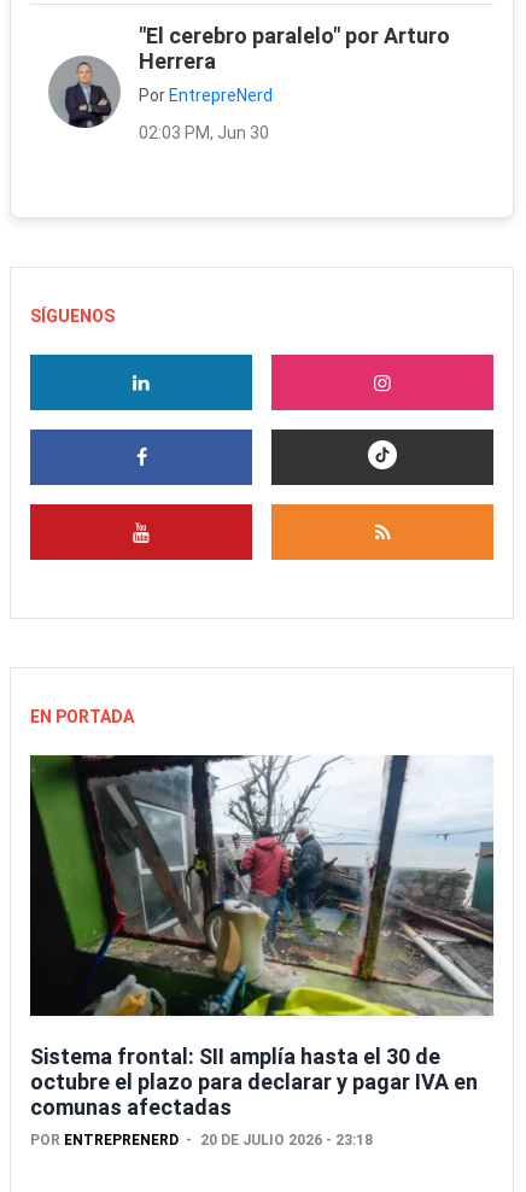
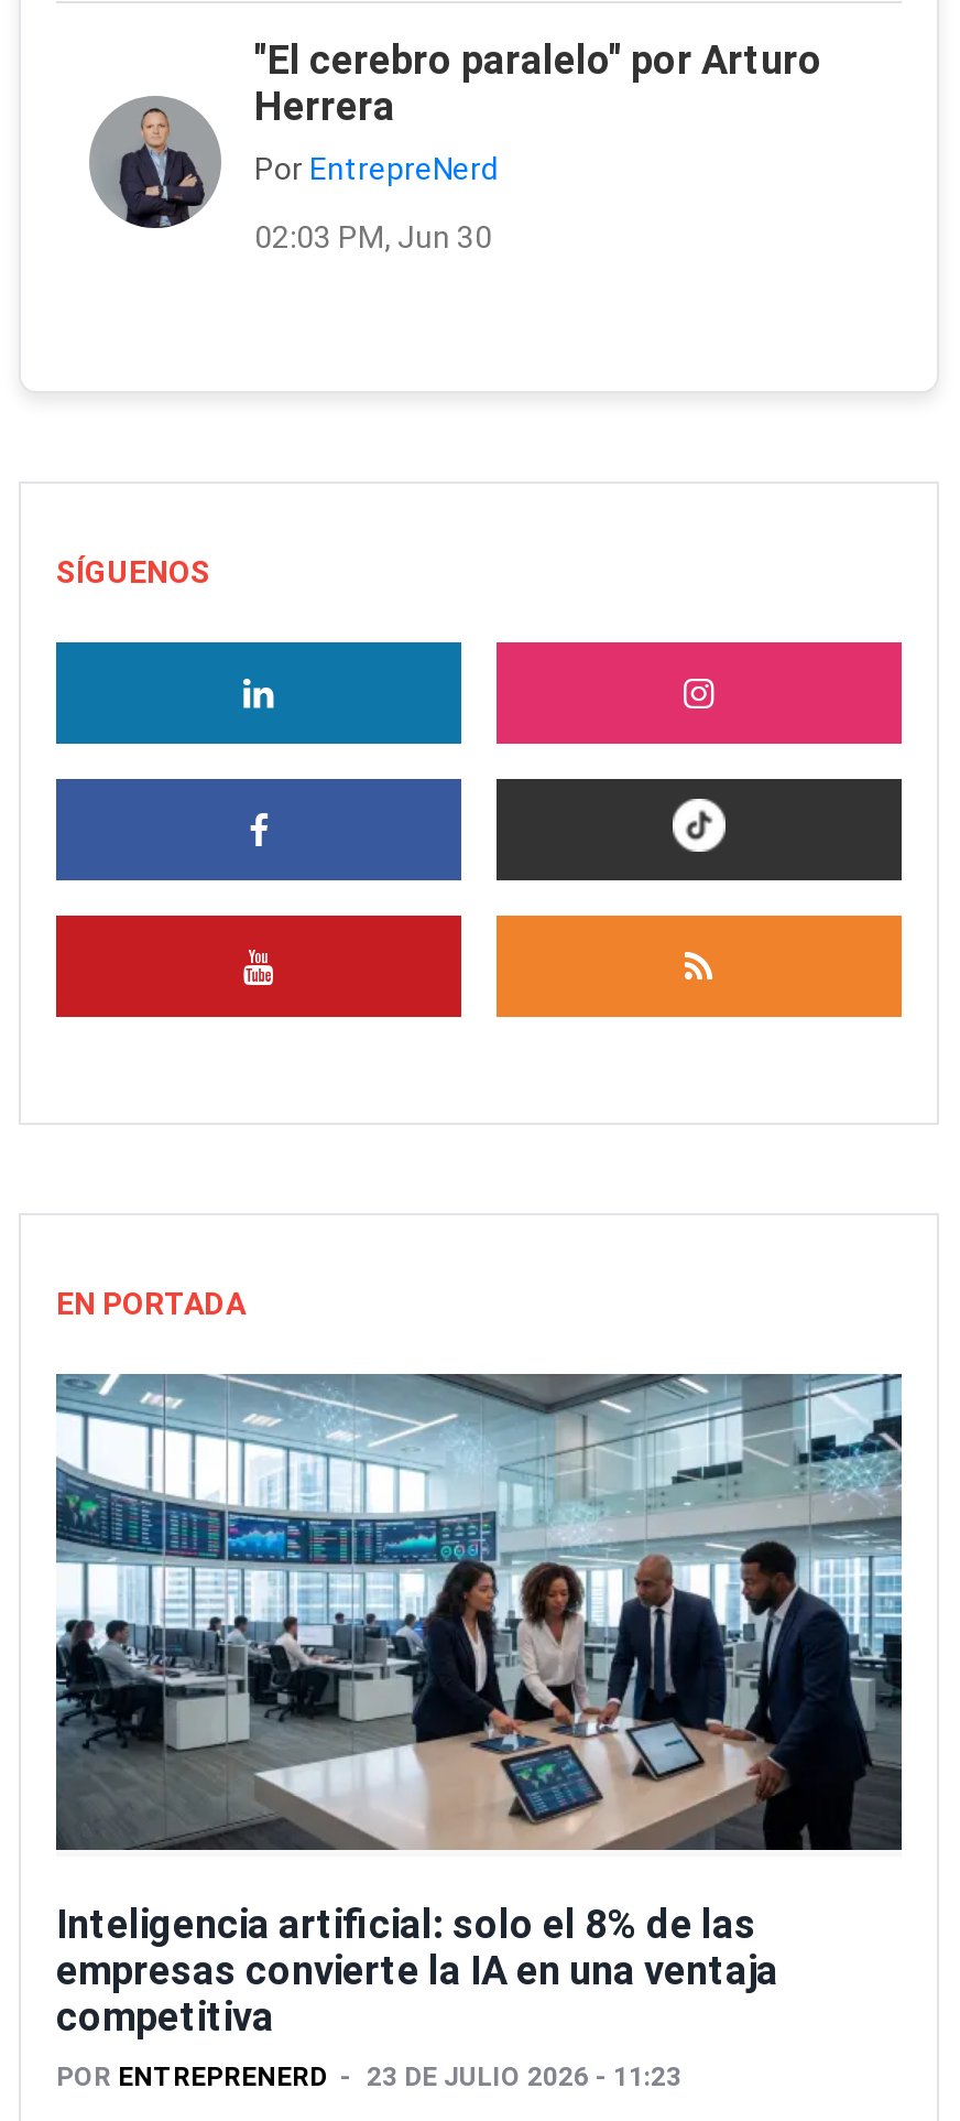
[29,754,495,1120] [image] | Sistema frontal: SII amplía hasta el 30 de | octubre el plazo para declarar y pagar IVA en | comunas afectadas -> [54,1372,904,2039] [image] | Inteligencia artificial: solo el 8% de las | empresas convierte la IA en una ventaja | competitiva
[30,1132,373,1149] POR ENTREPRENERD 20 DE JULIO 2026 - 23:18 -> [56,2062,681,2092] POR ENTREPRENERD 23 DE JULIO 2026 - 11:23

